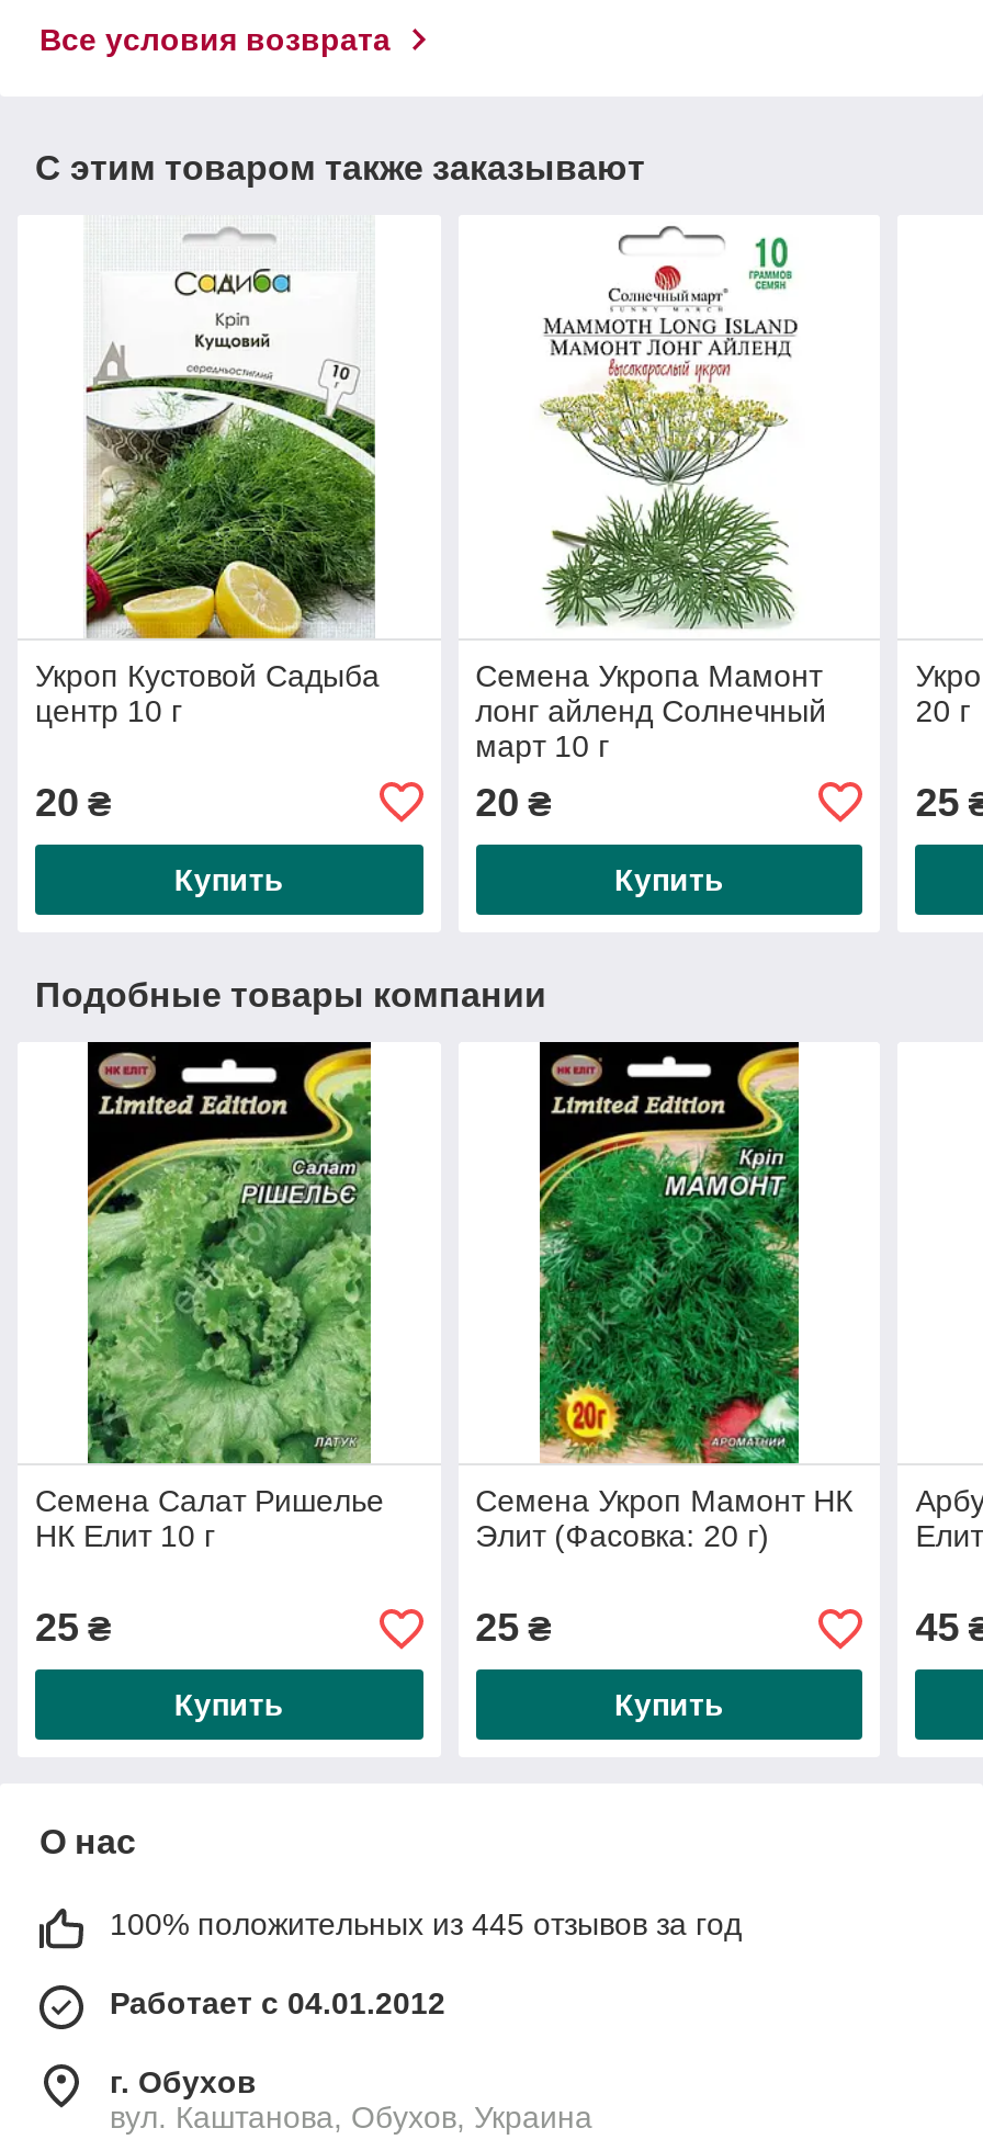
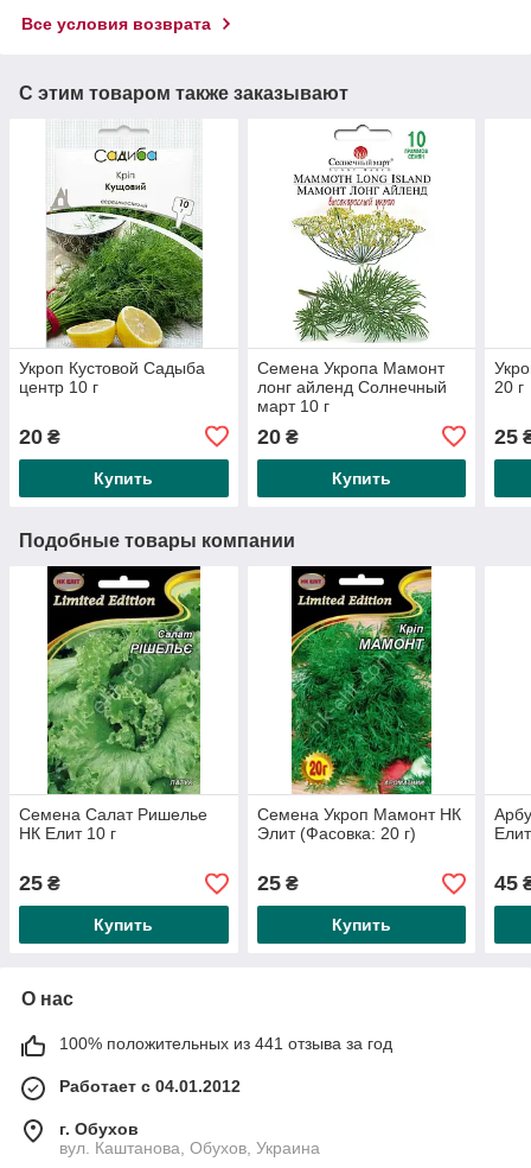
[110,1907,742,1943] 100% положительных из 445 отзывов за год -> [59,1034,392,1053] 100% положительных из 441 отзыва за год

